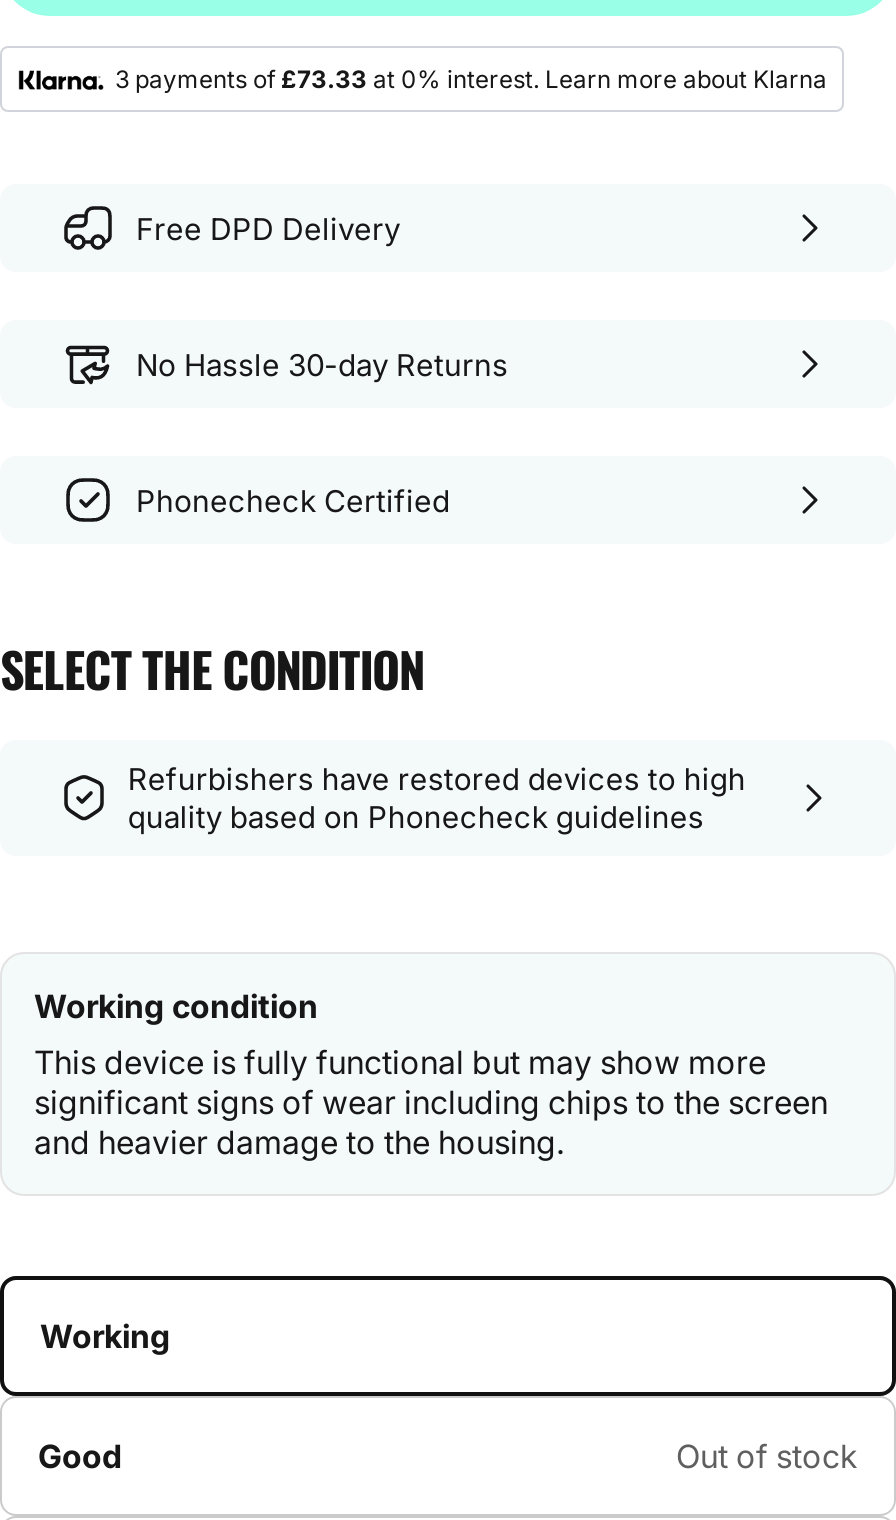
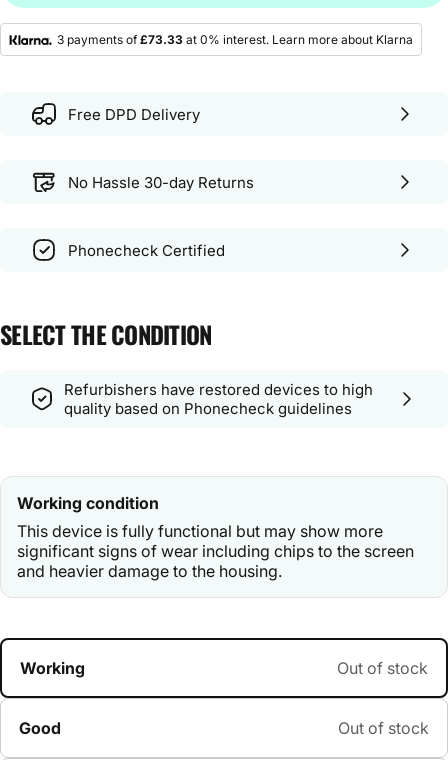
none -> [337,658,428,678] Out of stock

